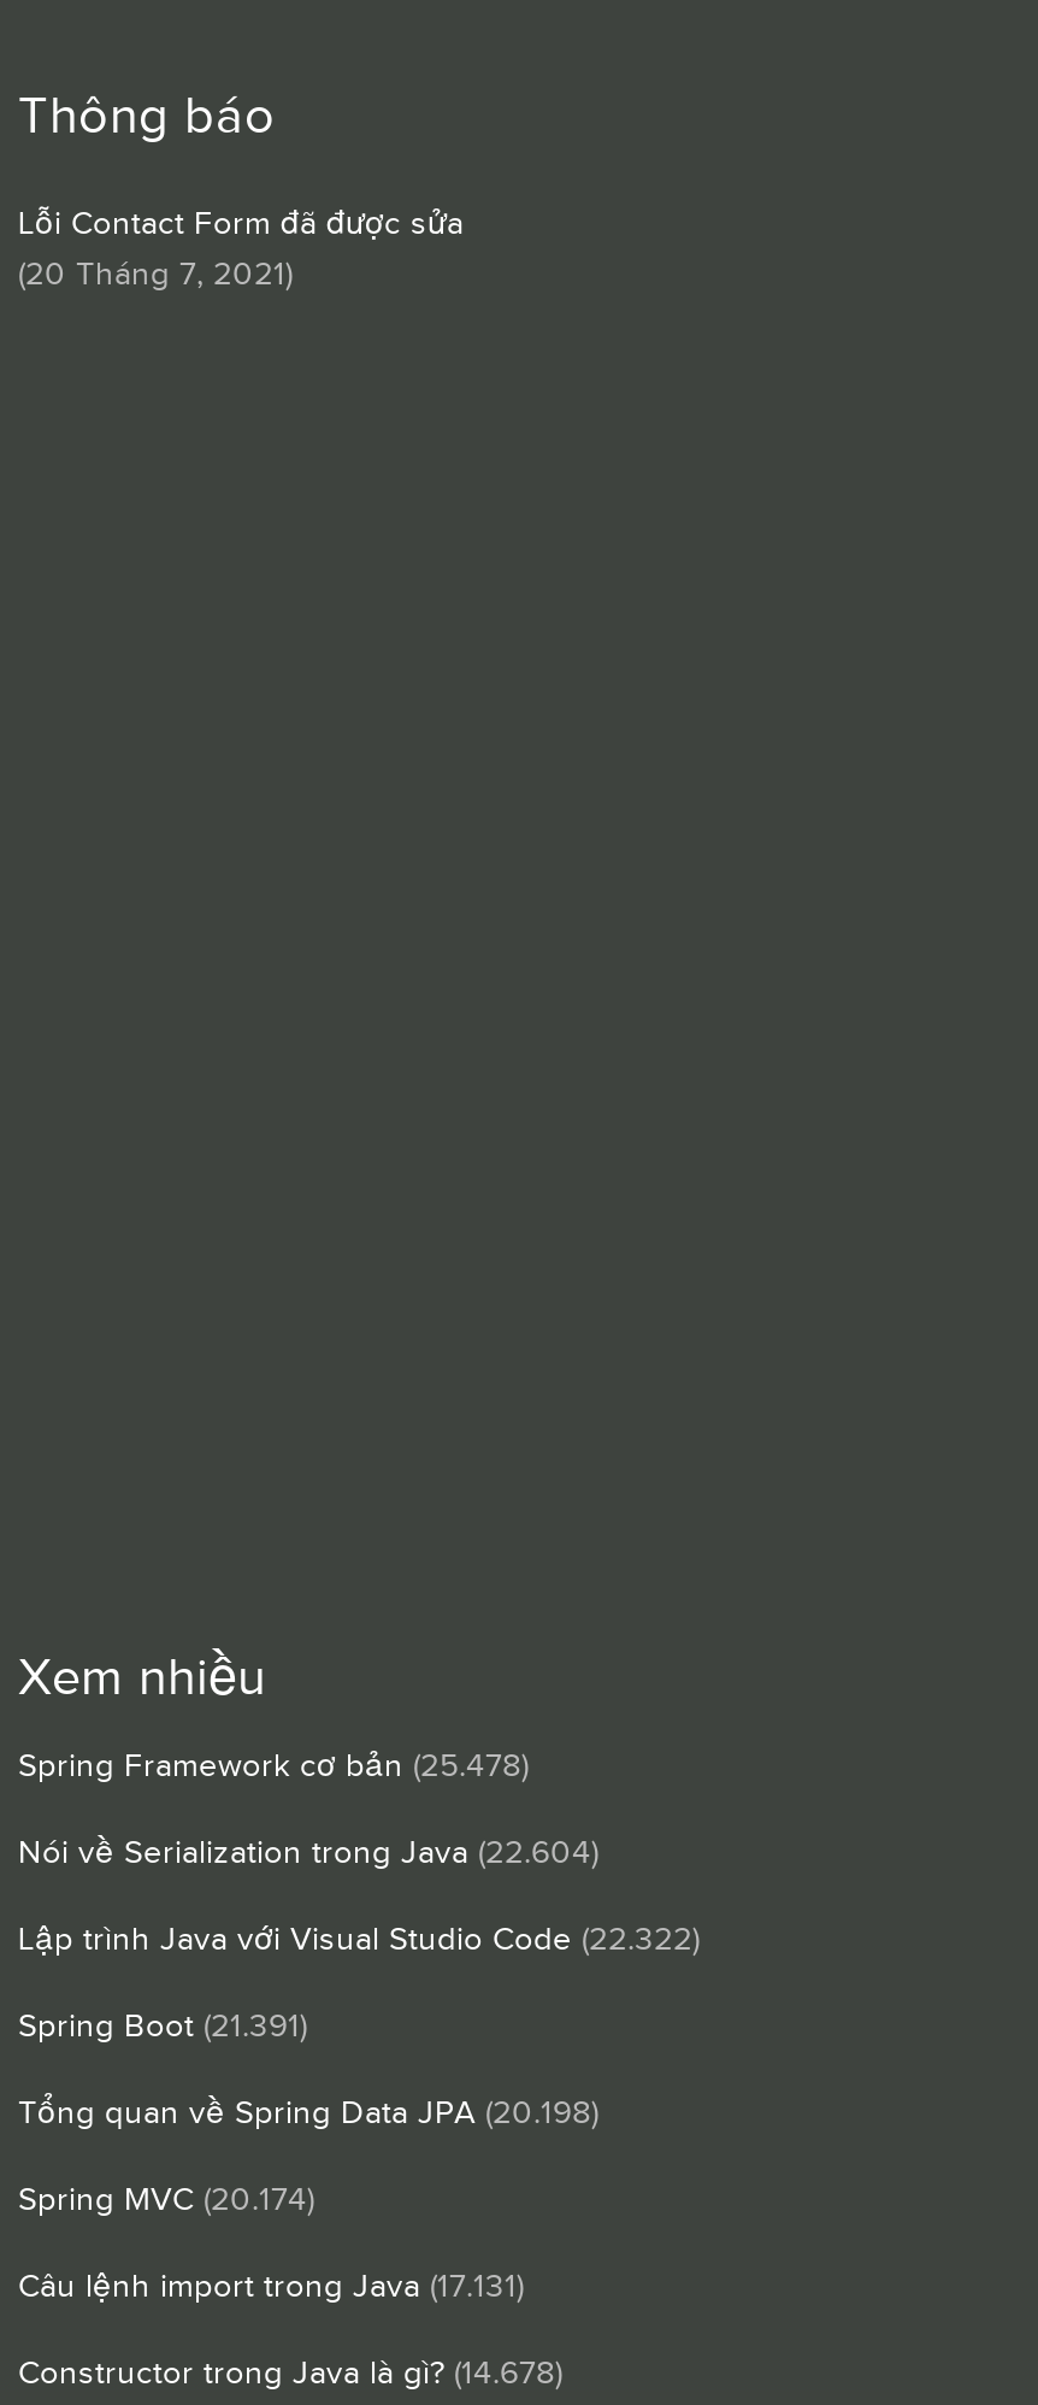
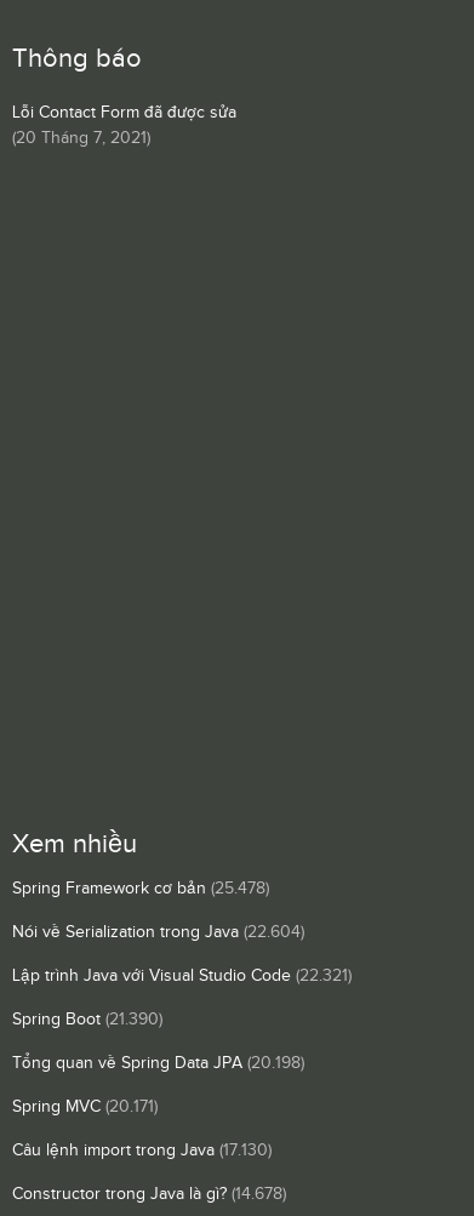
[18,1920,700,1959] Lập trình Java với Visual Studio Code (22.322) -> [12,966,352,985] Lập trình Java với Visual Studio Code (22.321)
[18,2007,307,2045] Spring Boot (21.391) -> [12,1010,162,1029] Spring Boot (21.390)
[18,2180,314,2219] Spring MVC (20.174) -> [12,1097,158,1116] Spring MVC (20.171)
[18,2267,524,2306] Câu lệnh import trong Java (17.131) -> [12,1141,272,1160] Câu lệnh import trong Java (17.130)

